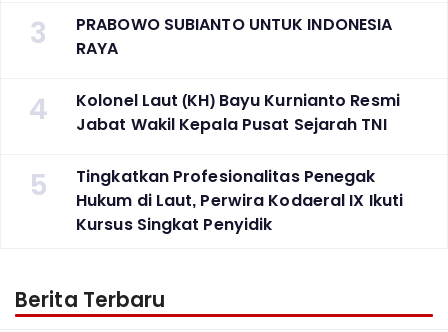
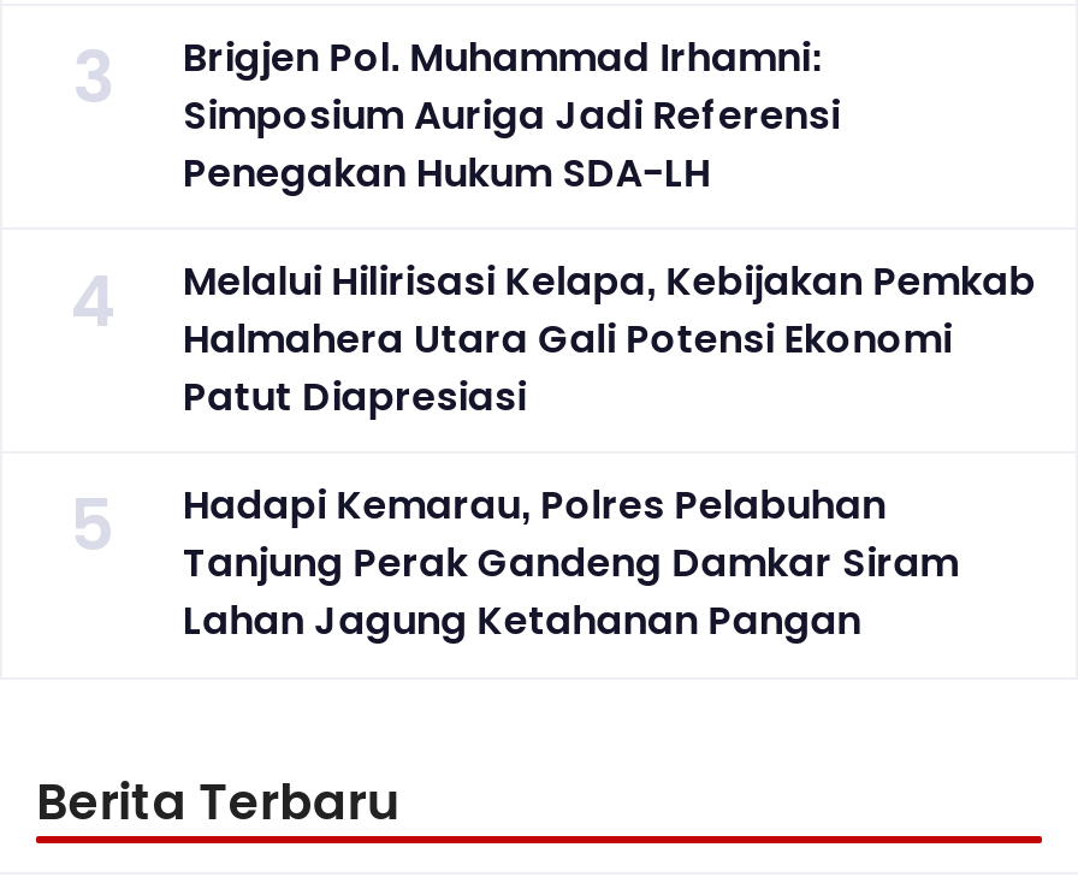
[76,13,392,60] PRABOWO SUBIANTO UNTUK INDONESIA | RAYA -> [183,31,840,202] Brigjen Pol. Muhammad Irhamni: | Simposium Auriga Jadi Referensi | Penegakan Hukum SDA-LH
[76,89,400,136] Kolonel Laut (KH) Bayu Kurnianto Resmi | Jabat Wakil Kepala Pusat Sejarah TNI -> [183,255,1035,426] Melalui Hilirisasi Kelapa, Kebijakan Pemkab | Halmahera Utara Gali Potensi Ekonomi | Patut Diapresiasi
[76,165,403,236] Tingkatkan Profesionalitas Penegak | Hukum di Laut, Perwira Kodaeral IX Ikuti | Kursus Singkat Penyidik -> [183,479,959,649] Hadapi Kemarau, Polres Pelabuhan | Tanjung Perak Gandeng Damkar Siram | Lahan Jagung Ketahanan Pangan

